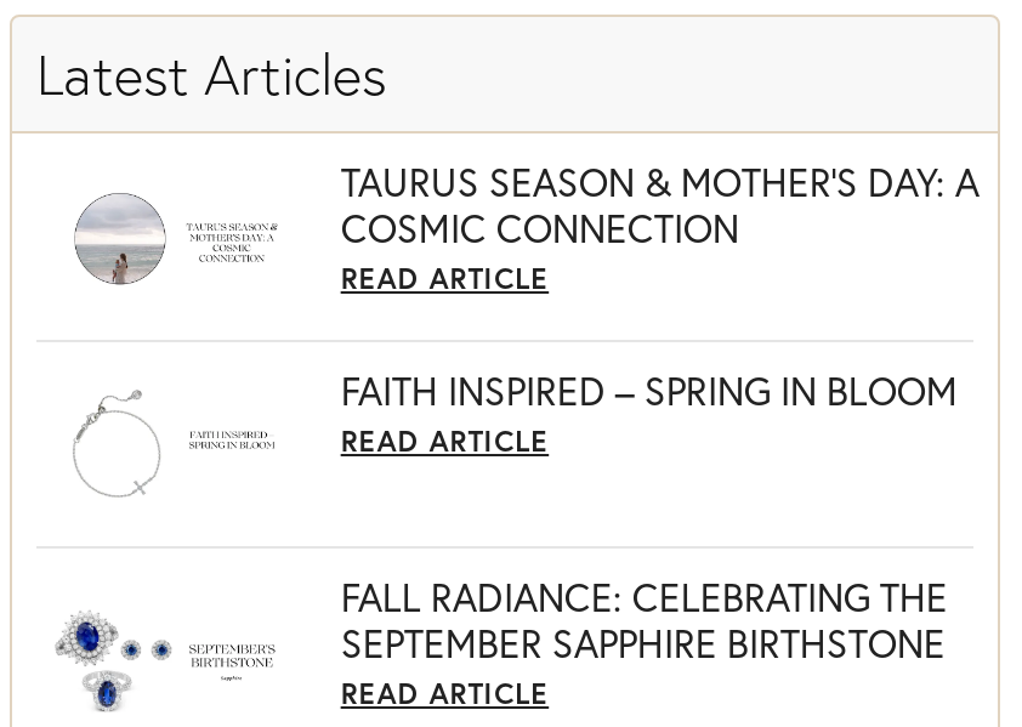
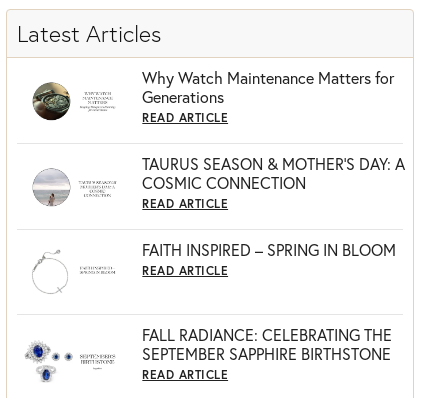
none -> [32,82,71,120] [image]
none -> [142,67,394,125] Why Watch Maintenance Matters for | Generations | READ ARTICLE

